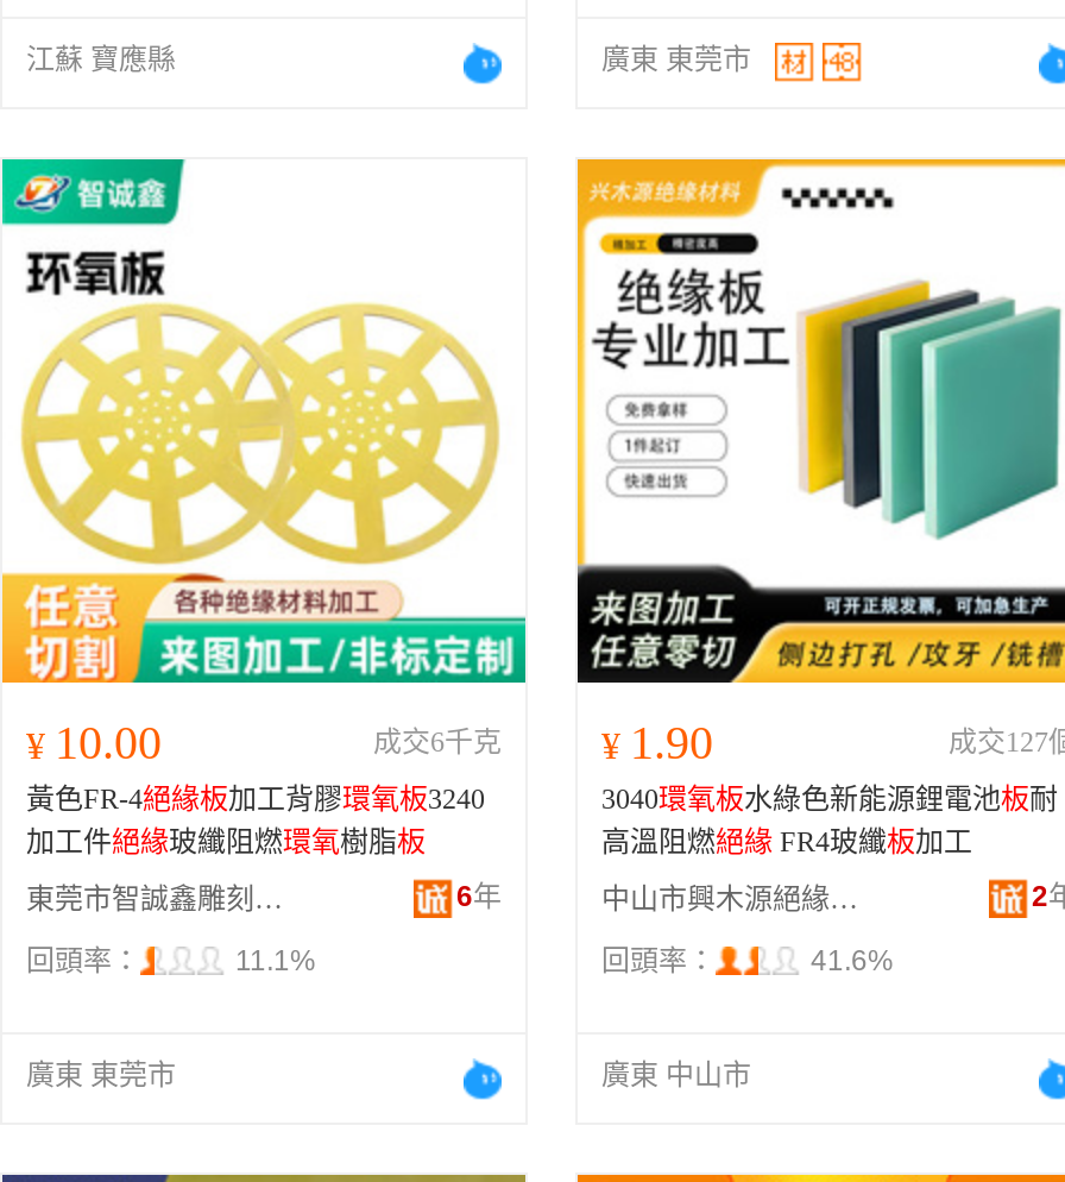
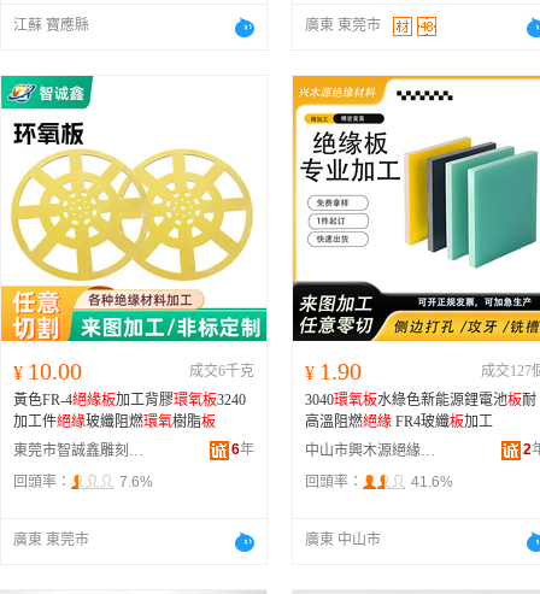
[235,944,316,977] 11.1% -> [119,474,153,490] 7.6%

